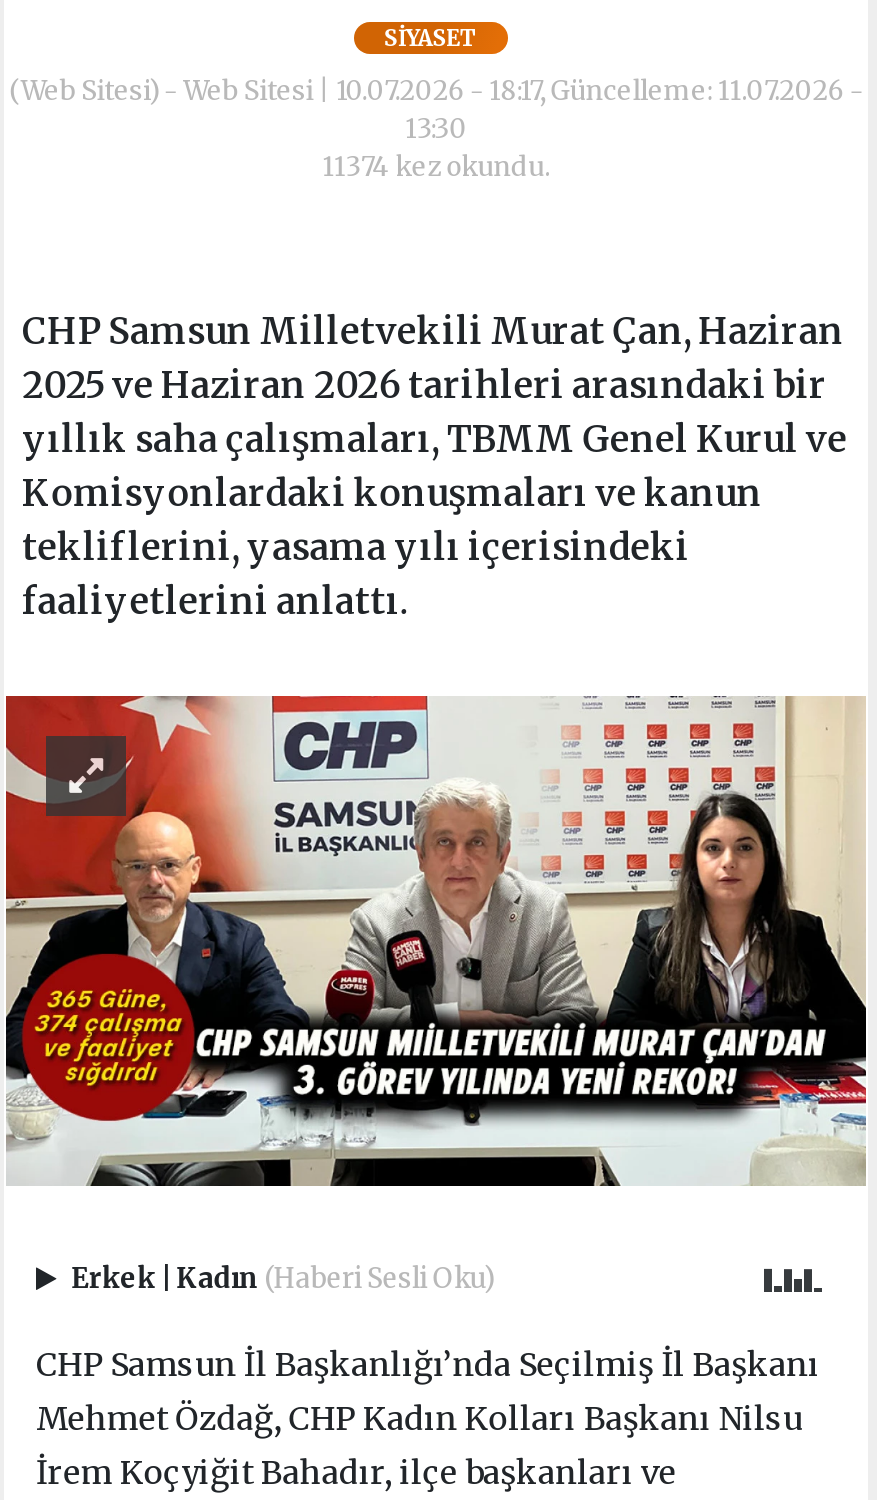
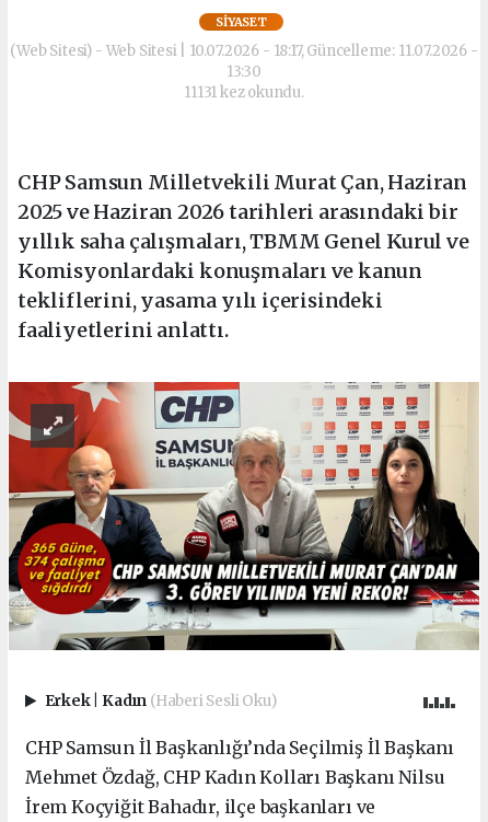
[322,150,550,184] 11374 kez okundu. -> [184,83,304,102] 11131 kez okundu.

